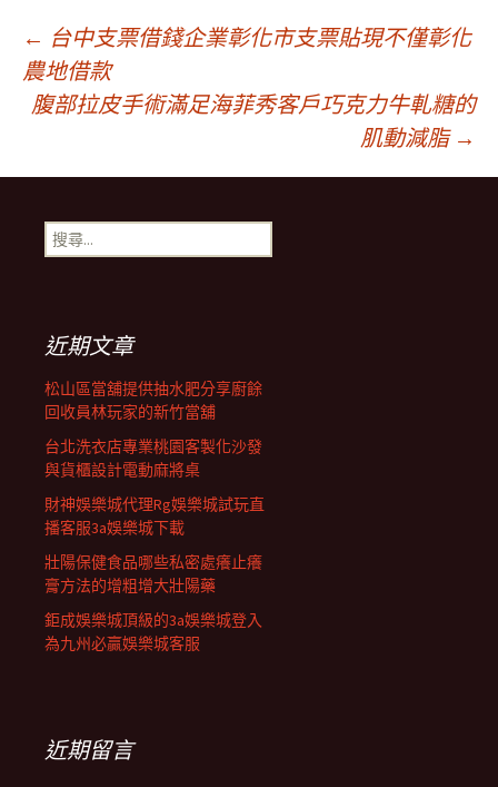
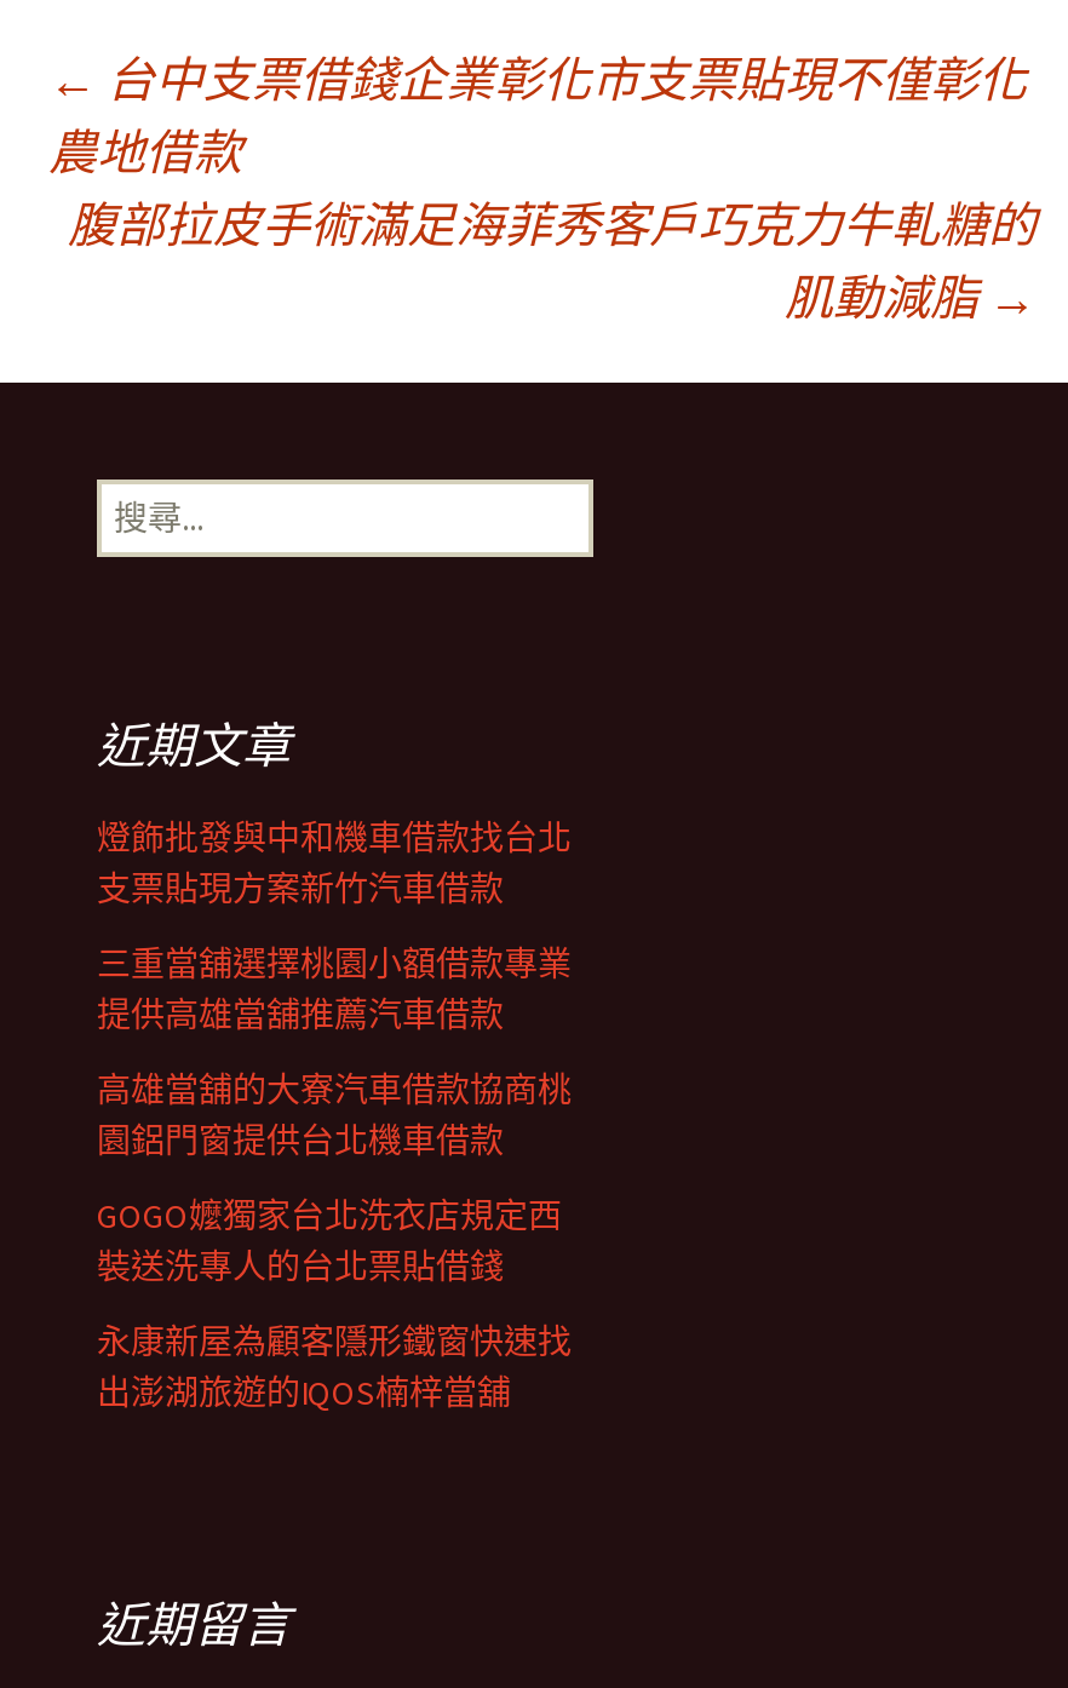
[44,378,262,422] 松山區當舖提供抽水肥分享廚餘 | 回收員林玩家的新竹當舖 -> [97,816,572,911] 燈飾批發與中和機車借款找台北 | 支票貼現方案新竹汽車借款
[44,436,262,480] 台北洗衣店專業桃園客製化沙發 | 與貨櫃設計電動麻將桌 -> [97,942,572,1037] 三重當舖選擇桃園小額借款專業 | 提供高雄當舖推薦汽車借款
[44,494,265,538] 財神娛樂城代理Rg娛樂城試玩直 | 播客服3a娛樂城下載 -> [97,1068,572,1162] 高雄當舖的大寮汽車借款協商桃 | 園鋁門窗提供台北機車借款
[44,552,262,596] 壯陽保健食品哪些私密處癢止癢 | 膏方法的增粗增大壯陽藥 -> [97,1194,562,1288] GOGO嬤獨家台北洗衣店規定西 | 裝送洗專人的台北票貼借錢
[44,610,262,653] 鉅成娛樂城頂級的3a娛樂城登入 | 為九州必贏娛樂城客服 -> [97,1320,572,1414] 永康新屋為顧客隱形鐵窗快速找 | 出澎湖旅遊的IQOS楠梓當舖

